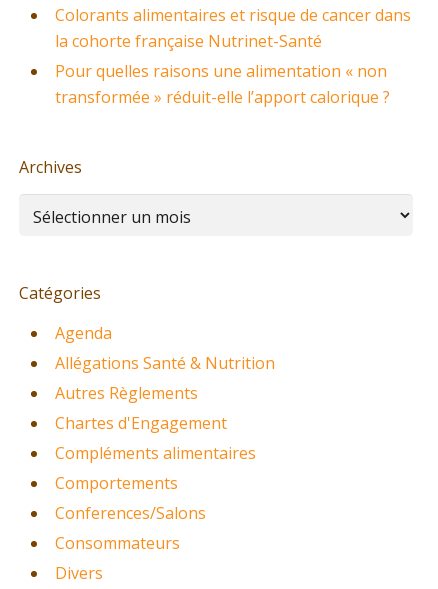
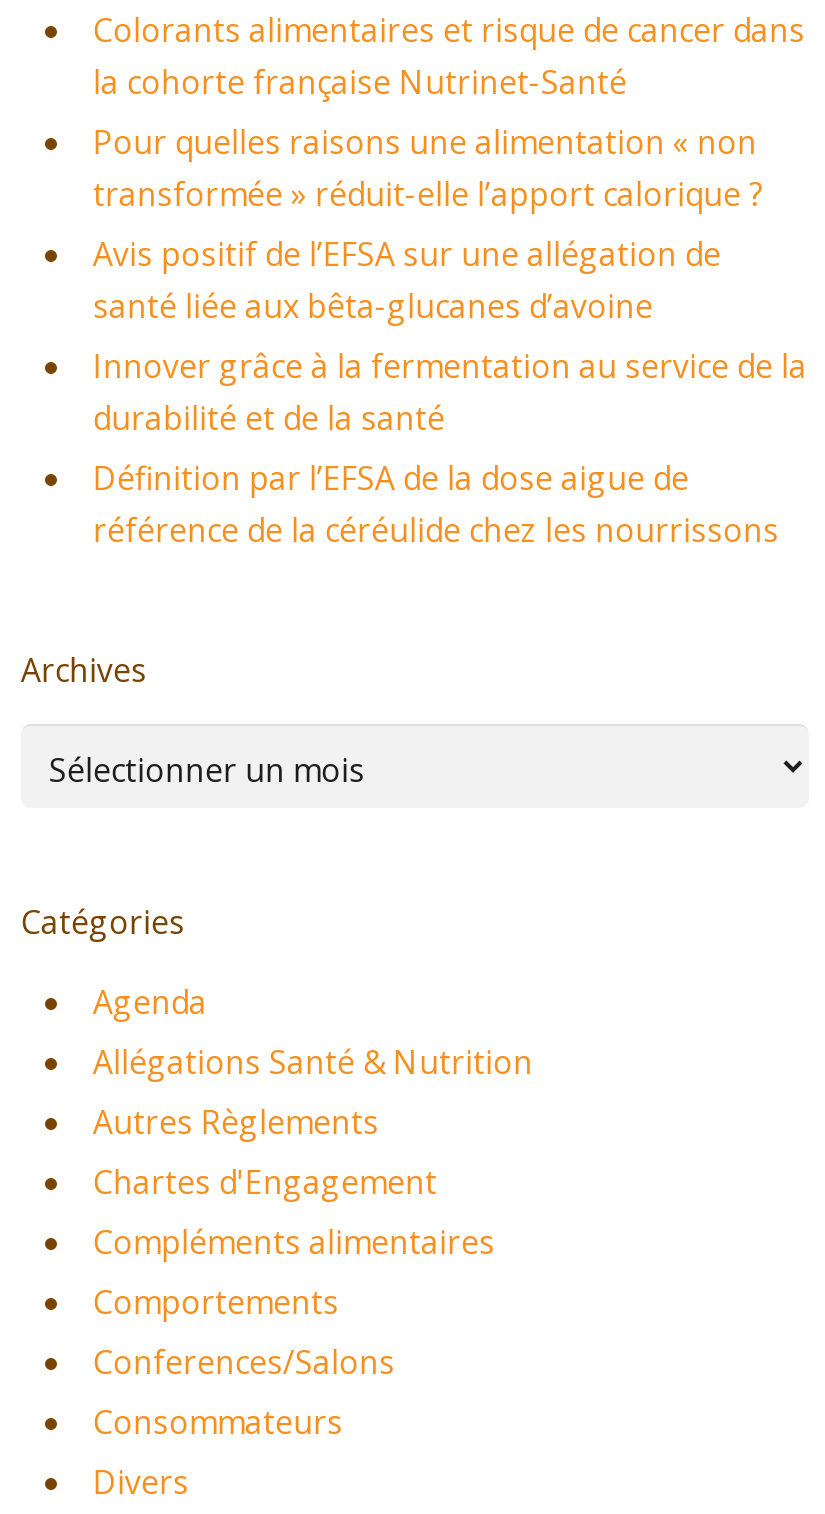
none -> [93,232,807,552] Avis positif de l’EFSA sur une allégation de | santé liée aux bêta-glucanes d’avoine | Innover grâce à la fermentation au service de la | durabilité et de la santé | Définition par l’EFSA de la dose aigue de | référence de la céréulide chez les nourrissons

